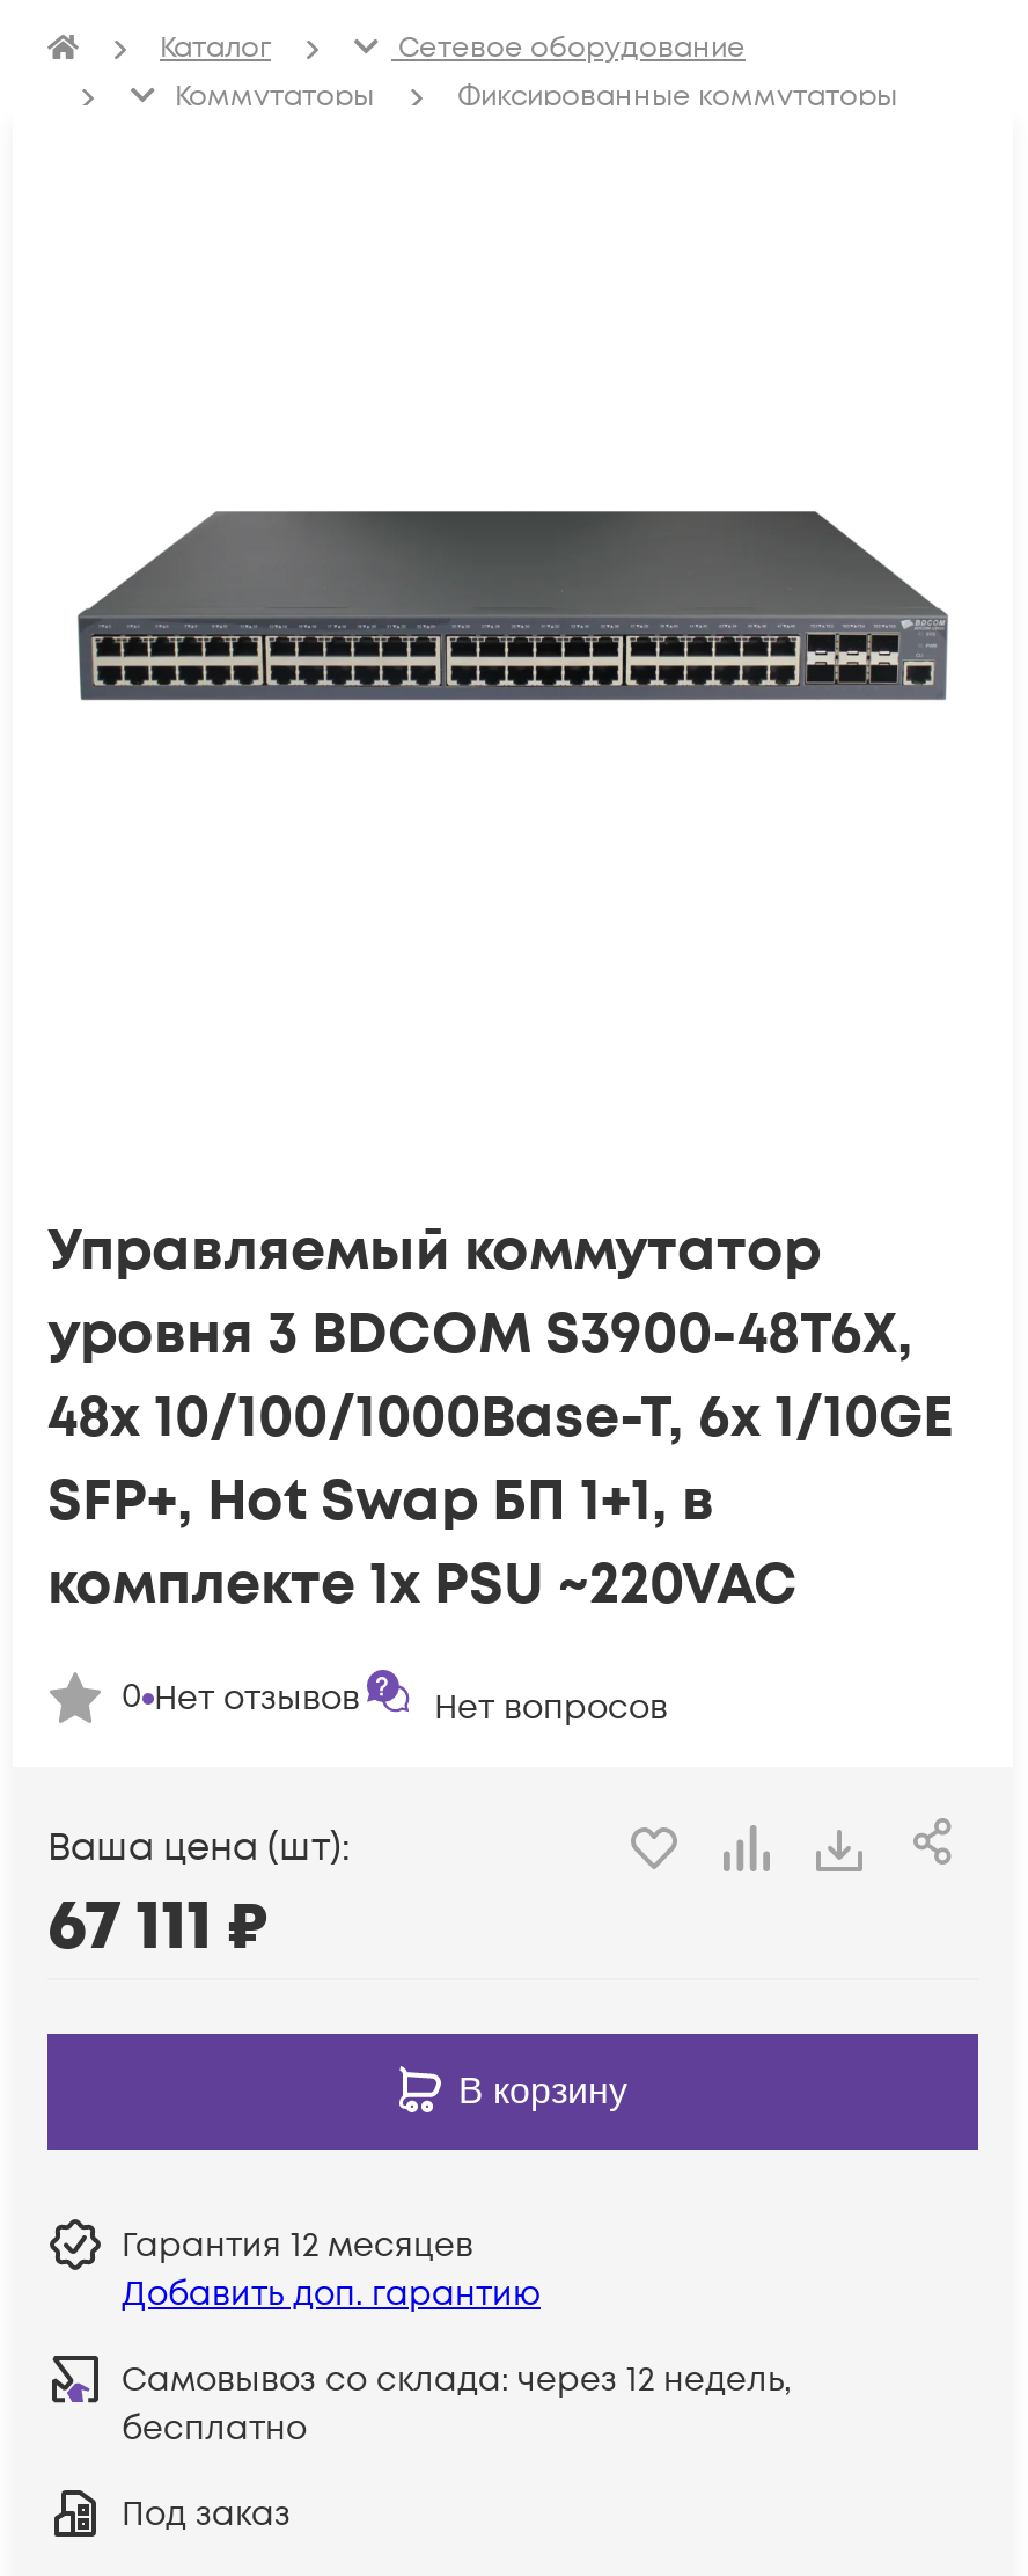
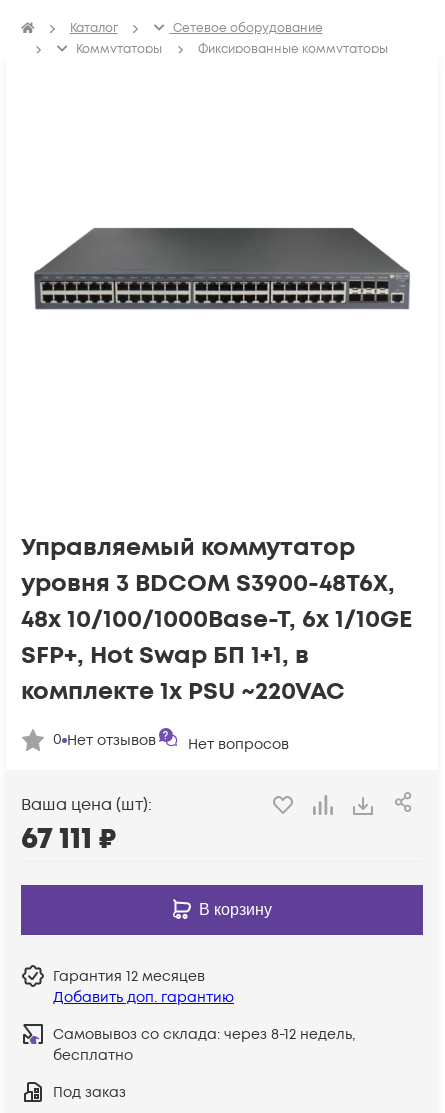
[122,2357,791,2401] Самовывоз со склада: через 12 недель, -> [53,1025,355,1044] Самовывоз со склада: через 8-12 недель,

